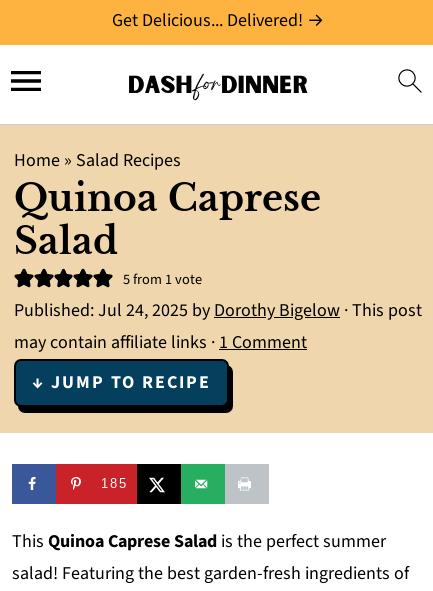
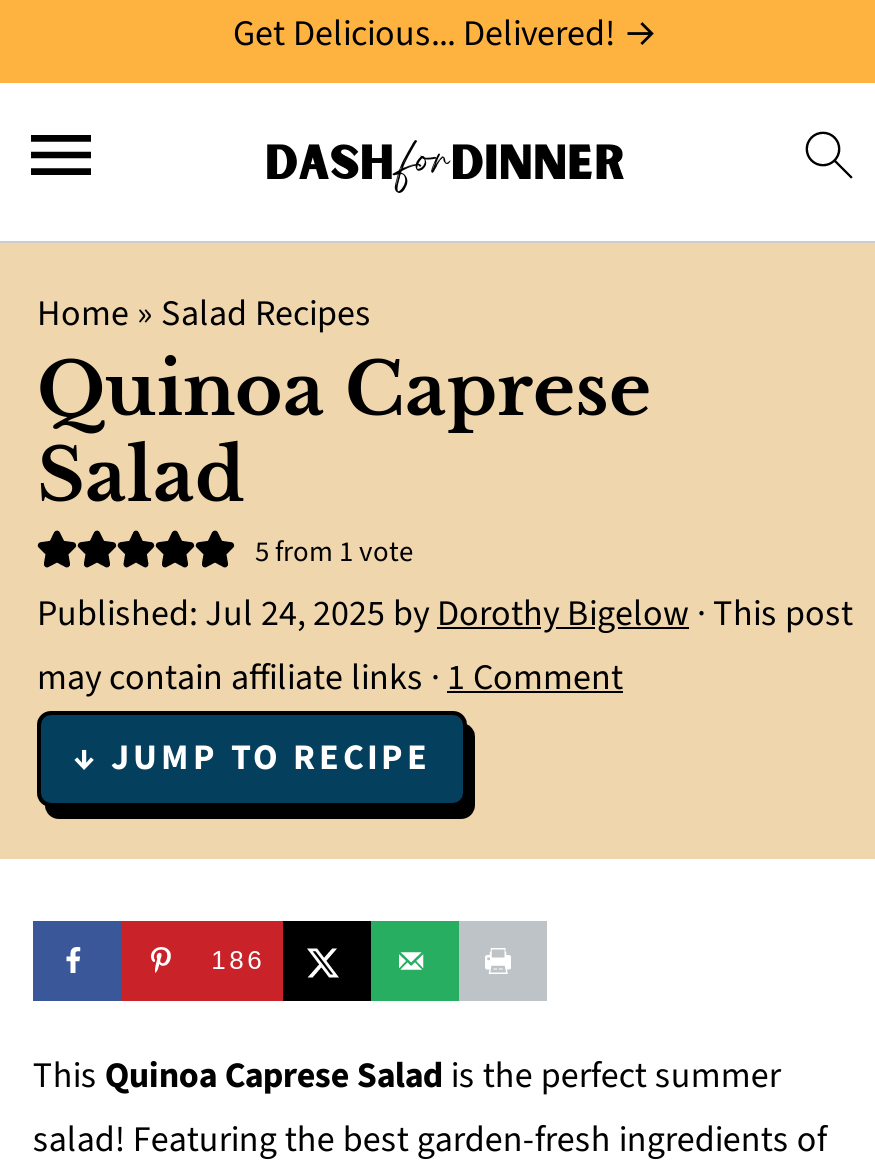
[101,476,128,491] 185 -> [211,945,265,975] 186

